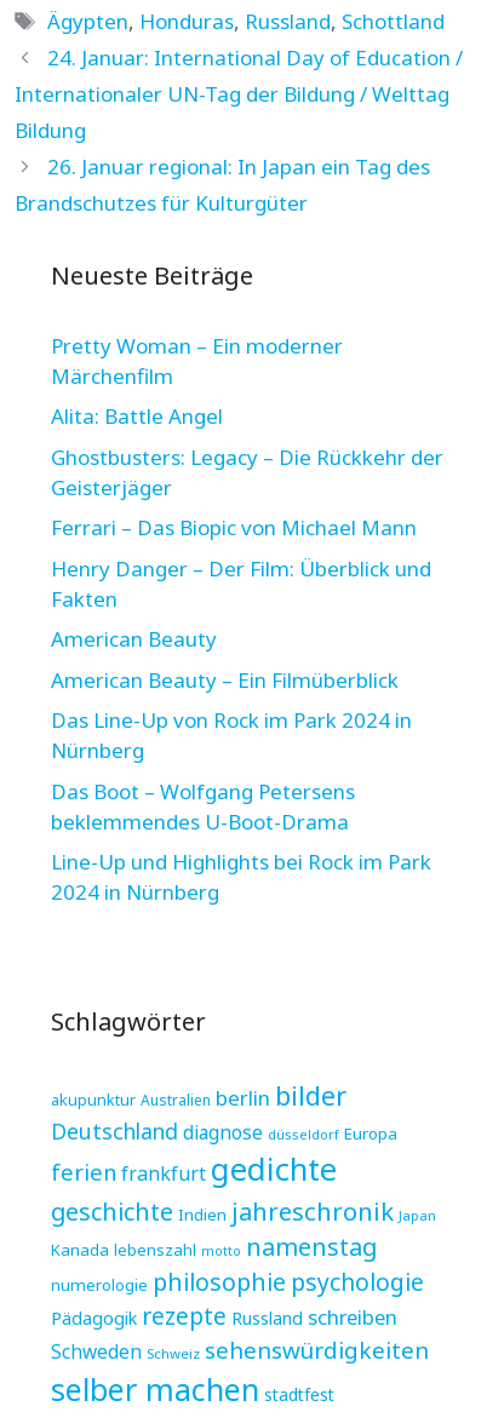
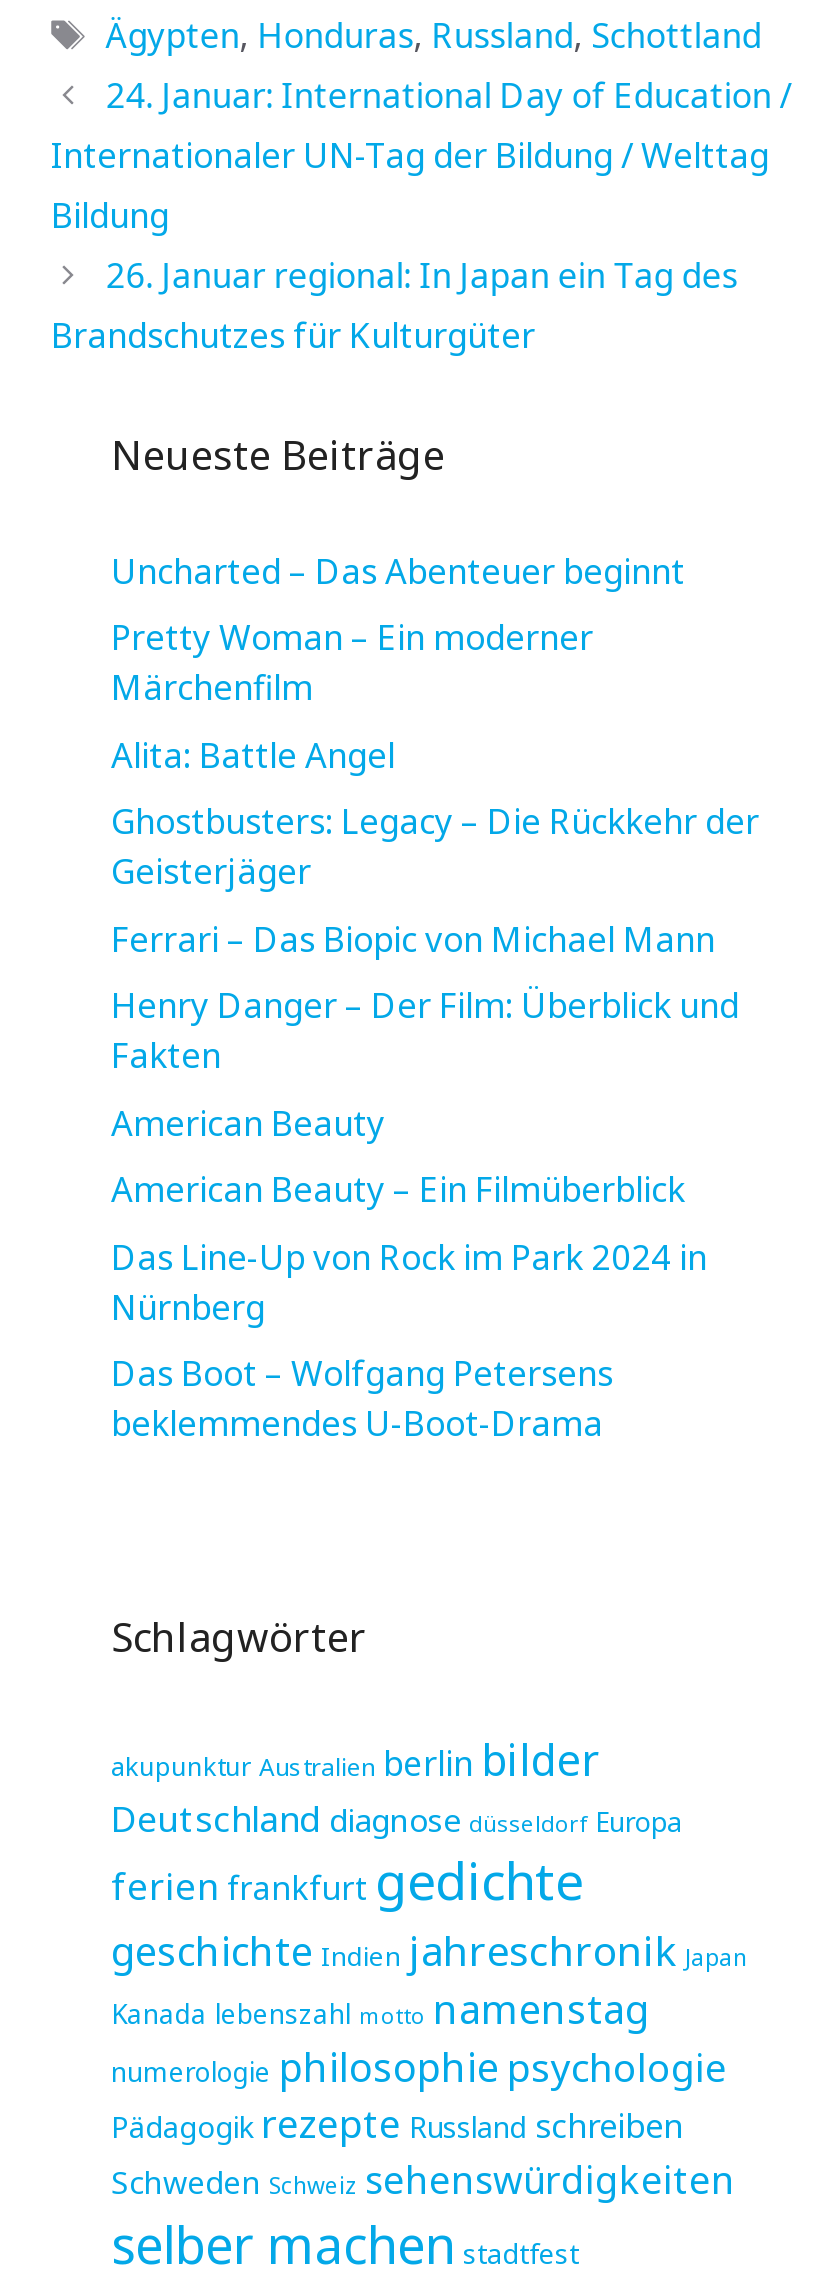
none -> [111,547,685,593] Uncharted – Das Abenteuer beginnt
moved [51,331,443,835] -> [111,614,759,1446]: Pretty Woman – Ein moderner | Märchenfilm | Alita: Battle Angel | ... | Das Boot – Wolfgang Petersens | beklemmendes U-Boot-Drama
[51,848,431,906] Line-Up und Highlights bei Rock im Park | 2024 in Nürnberg -> none

